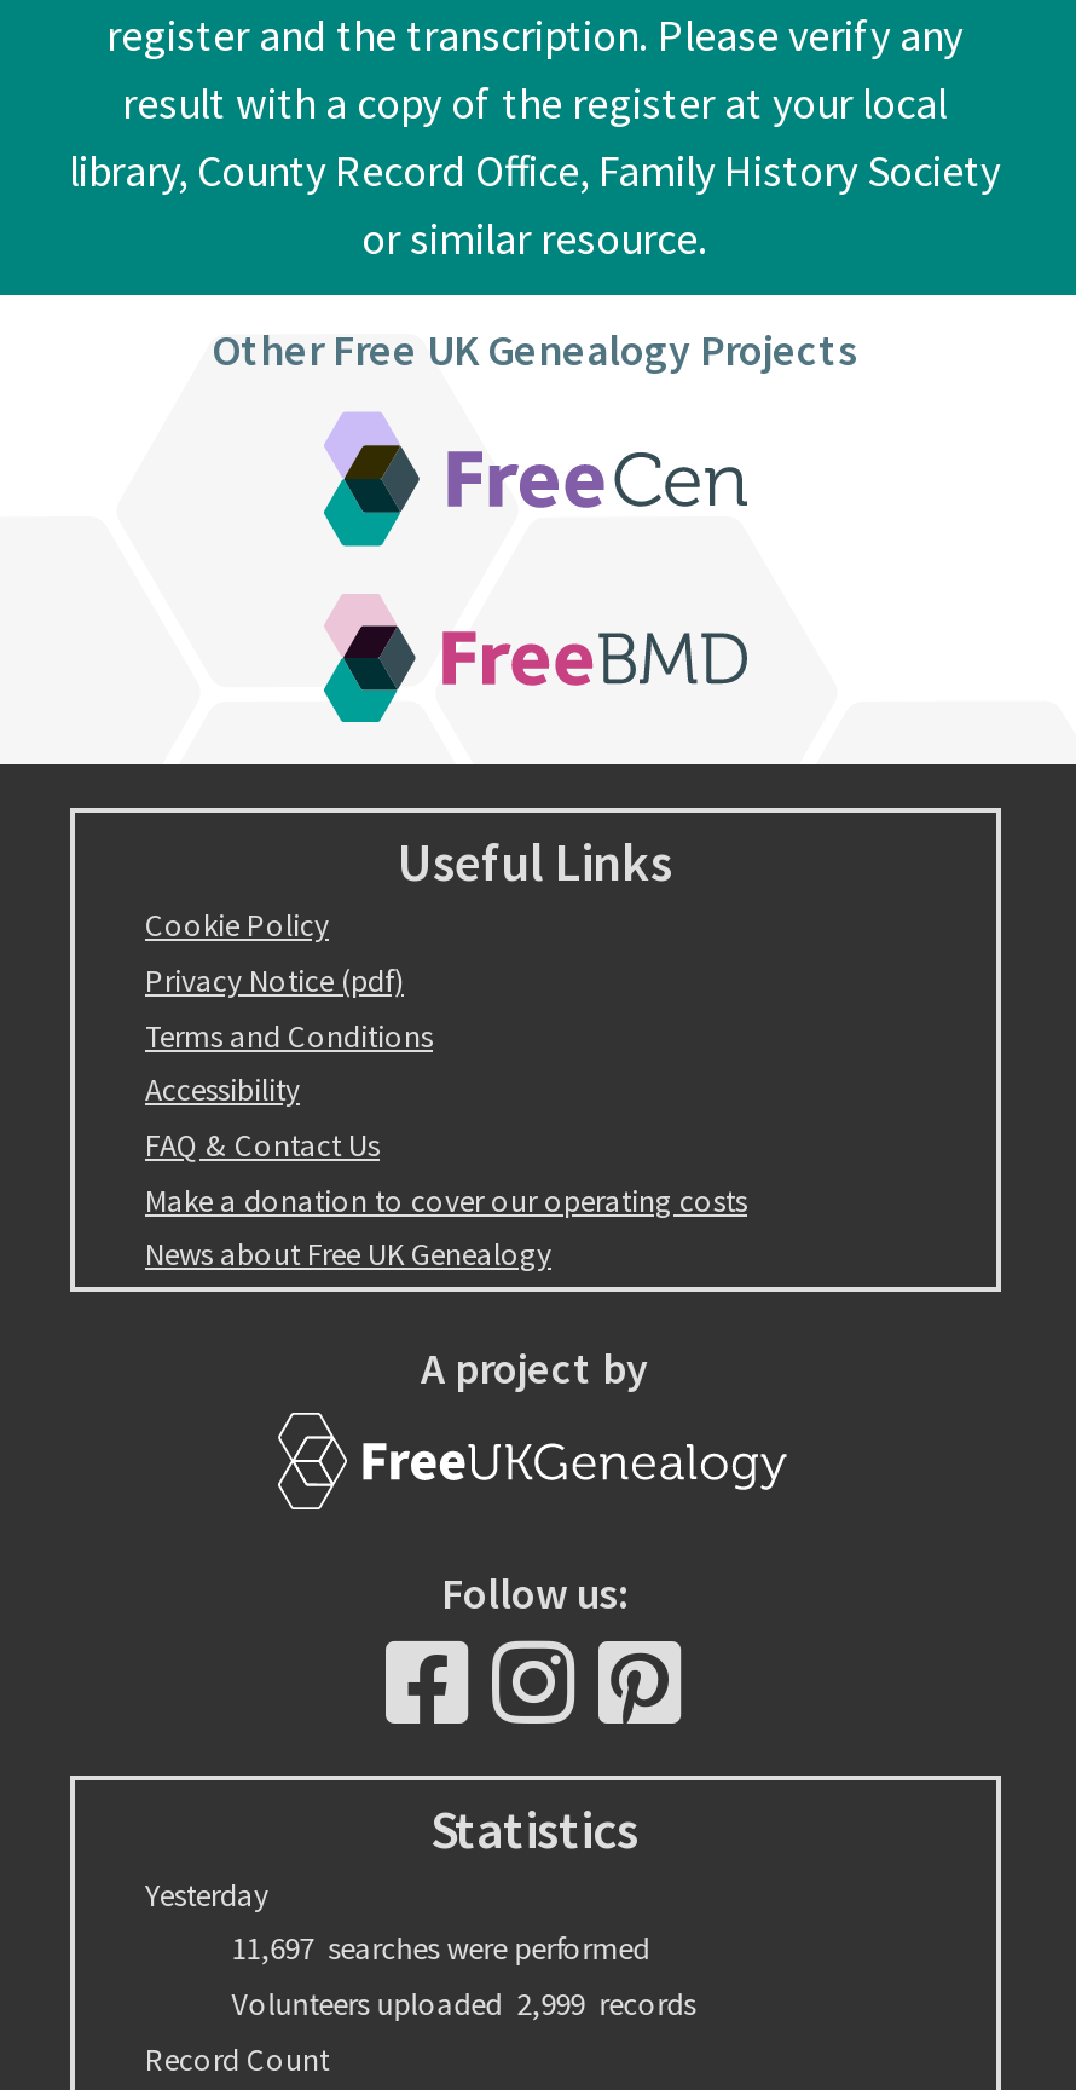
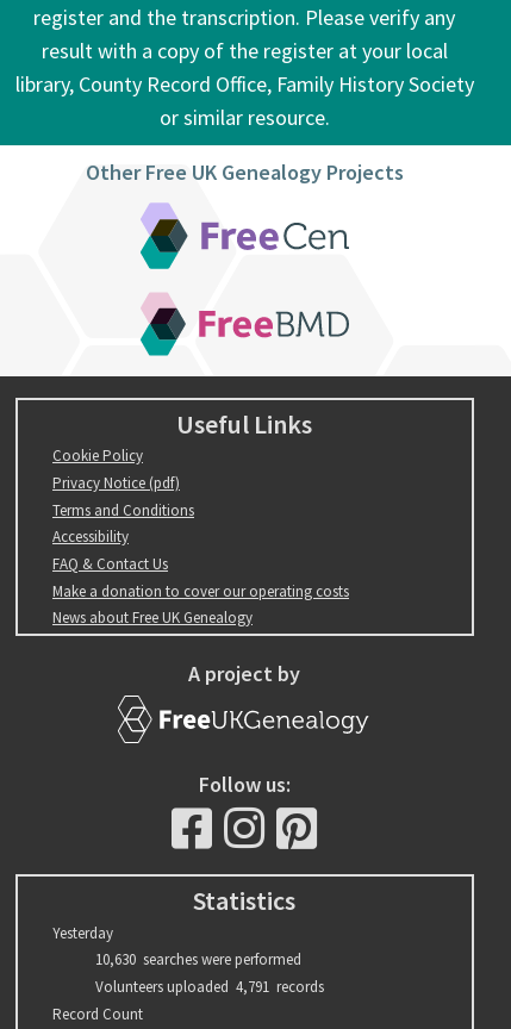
[232,1929,650,1970] 11,697 searches were performed -> [95,950,301,970] 10,630 searches were performed
[232,1984,696,2025] Volunteers uploaded 2,999 records -> [95,977,324,997] Volunteers uploaded 4,791 records

